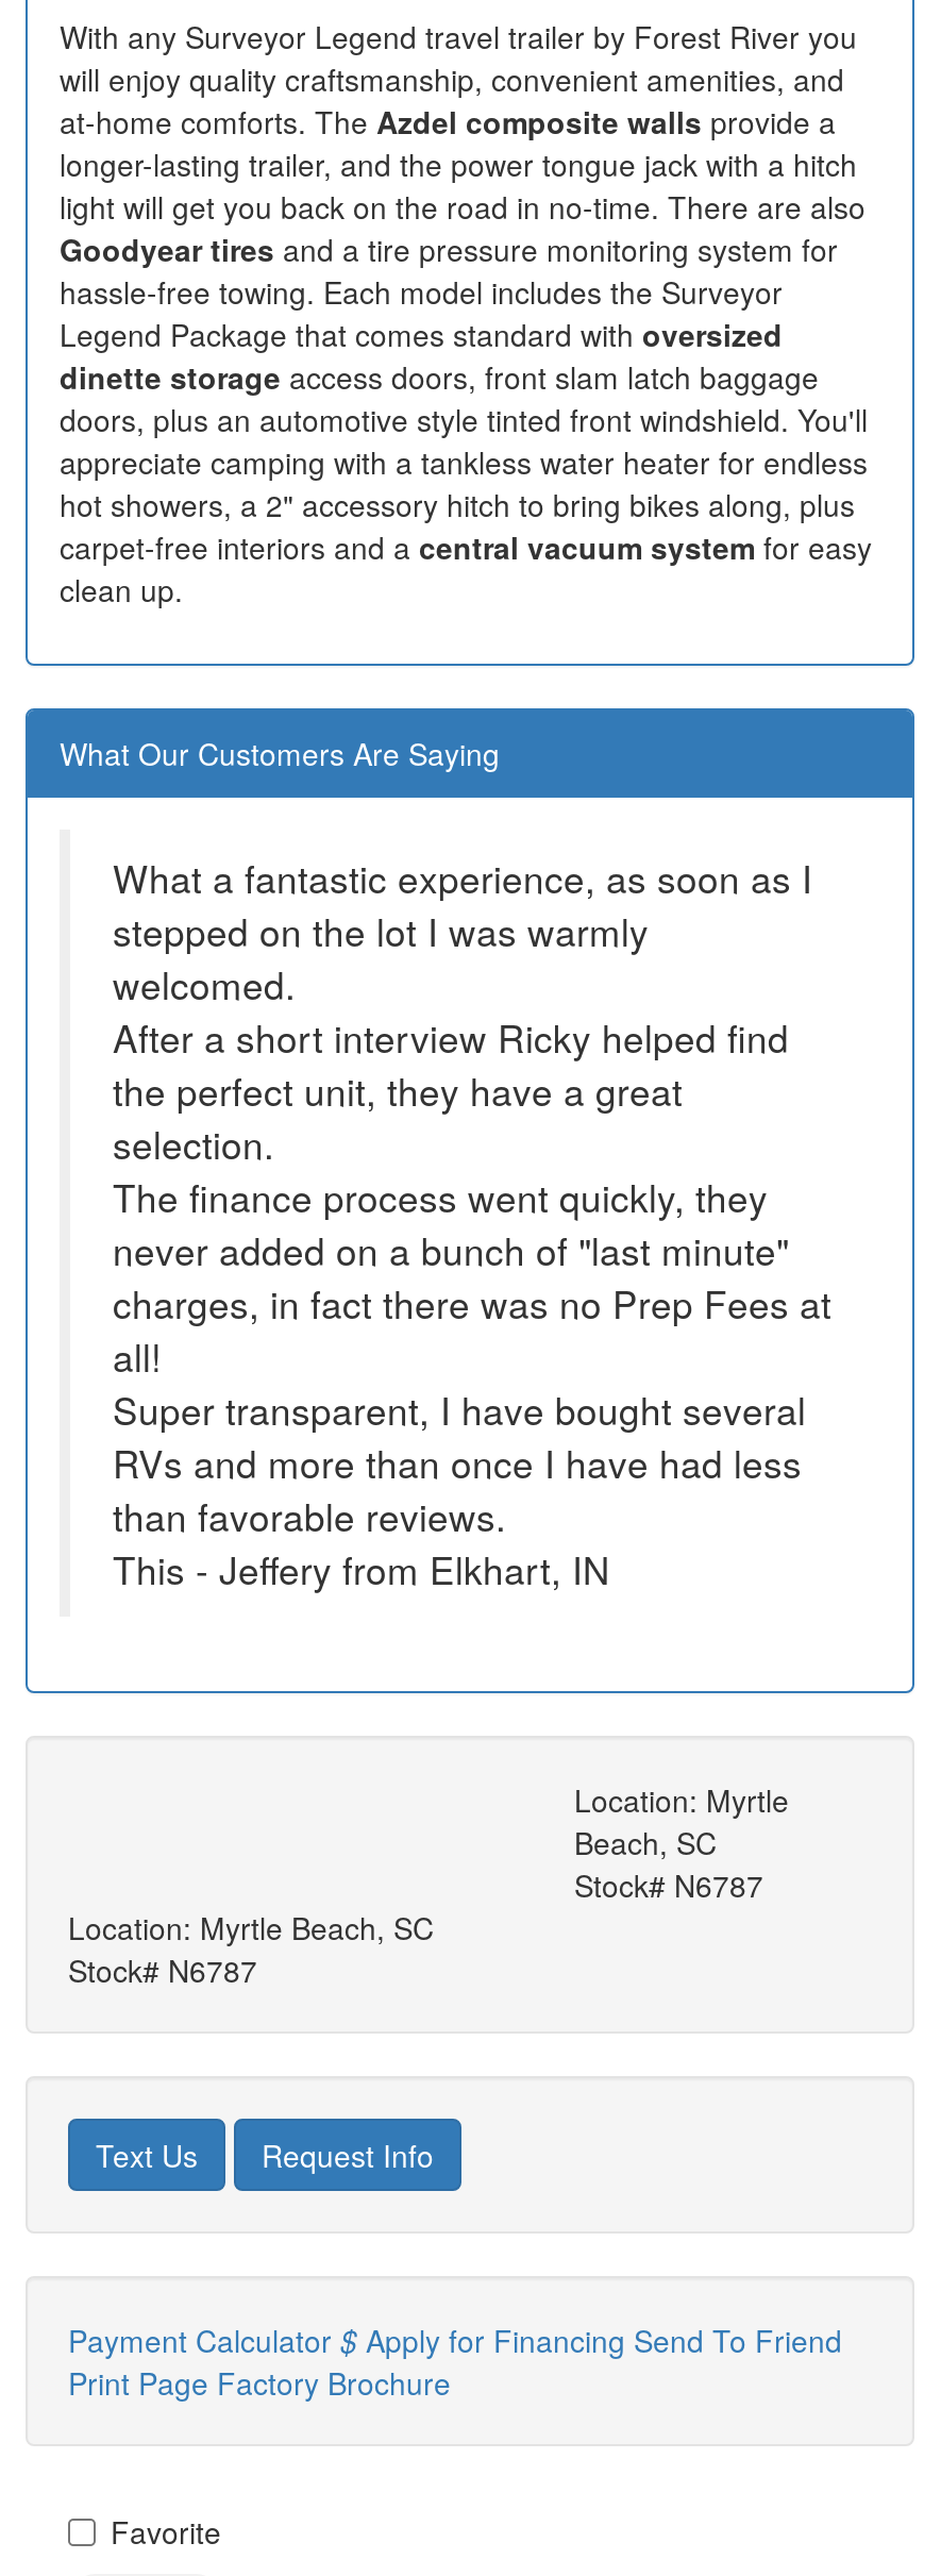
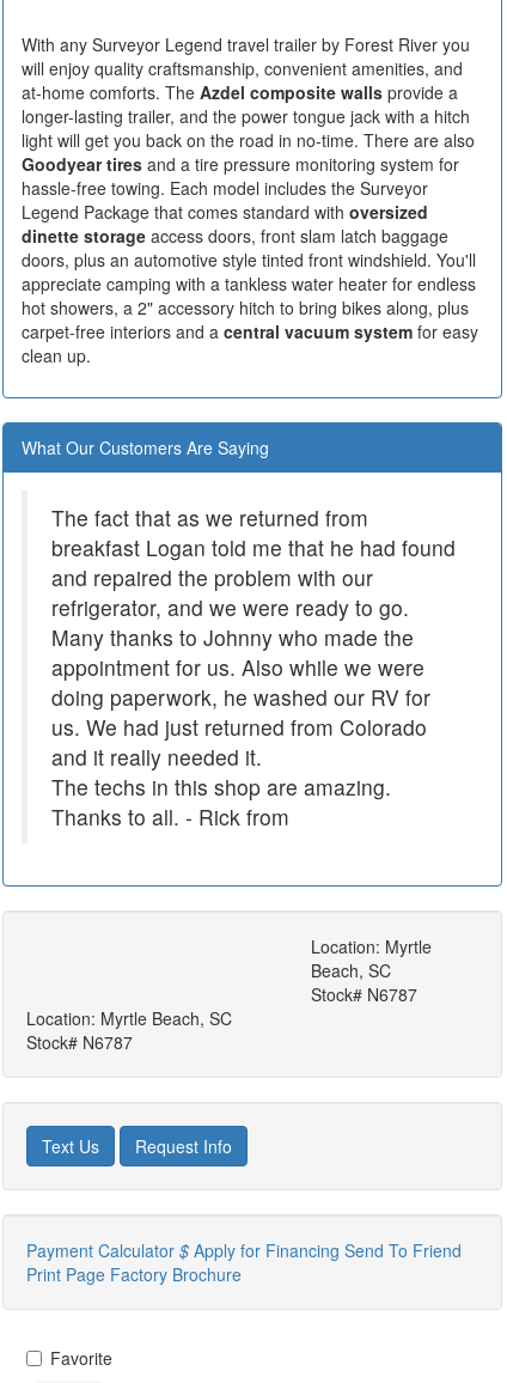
[113,850,831,1595] What a fantastic experience, as soon as I | stepped on the lot I was warmly | welcomed. | After a short interview Ricky helped find | the perfect unit, they have a great | selection. | The finance process went quickly, they | never added on a bunch of "last minute" | charges, in fact there was no Prep Fees at | all! | Super transparent, I have bought several | RVs and more than once I have had less | than favorable reviews. | This - Jeffery from Elkhart, IN -> [51,502,456,831] The fact that as we returned from | breakfast Logan told me that he had found | and repaired the problem with our | refrigerator, and we were ready to go. | Many thanks to Johnny who made the | appointment for us. Also while we were | doing paperwork, he washed our RV for | us. We had just returned from Colorado | and it really needed it. | The techs in this shop are amazing. | Thanks to all. - Rick from

